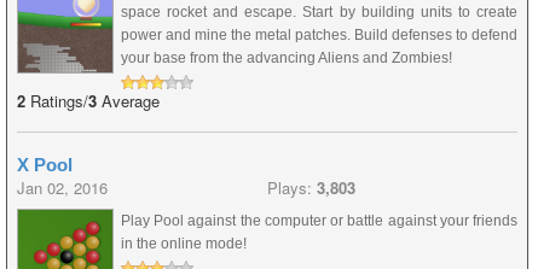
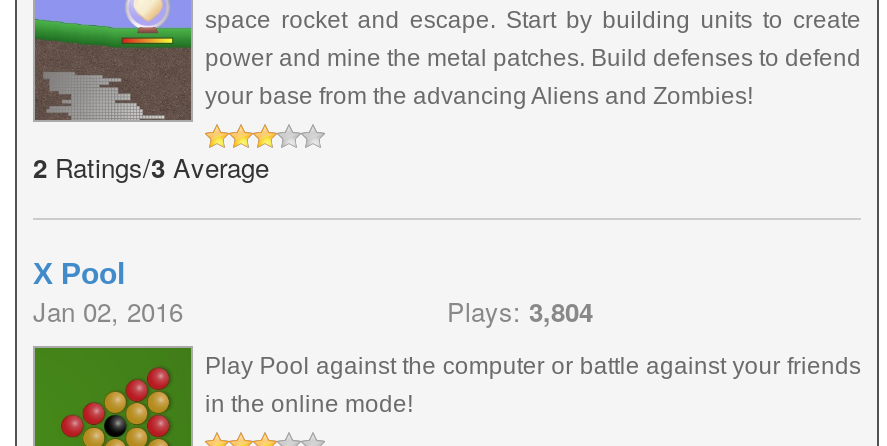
[267,176,355,199] Plays: 3,803 -> [447,292,593,330] Plays: 3,804

